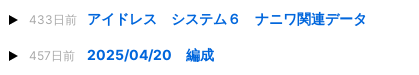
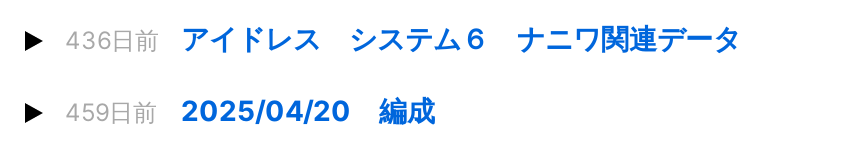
[29,10,367,27] 433日前 アイドレス システム６ ナニワ関連データ -> [65,21,741,55] 436日前 アイドレス システム６ ナニワ関連データ
[29,46,214,63] 457日前 2025/04/20 編成 -> [65,93,435,127] 459日前 2025/04/20 編成

